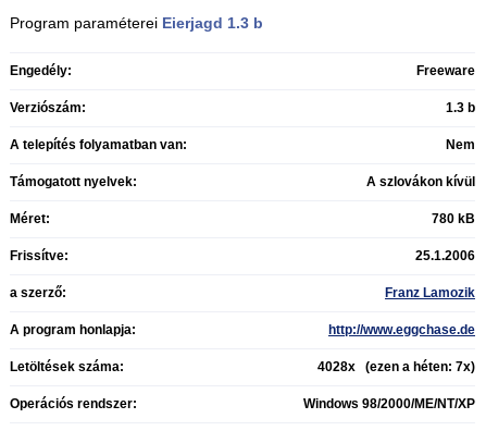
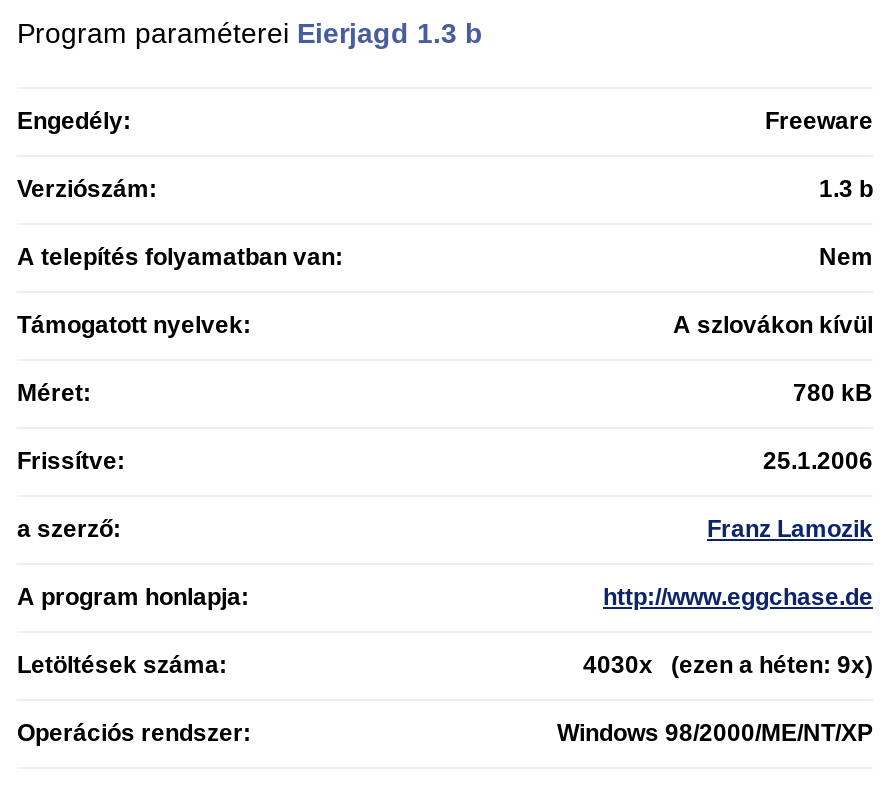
[317,359,475,374] 4028x (ezen a héten: 7x) -> [583,651,873,679] 4030x (ezen a héten: 9x)

